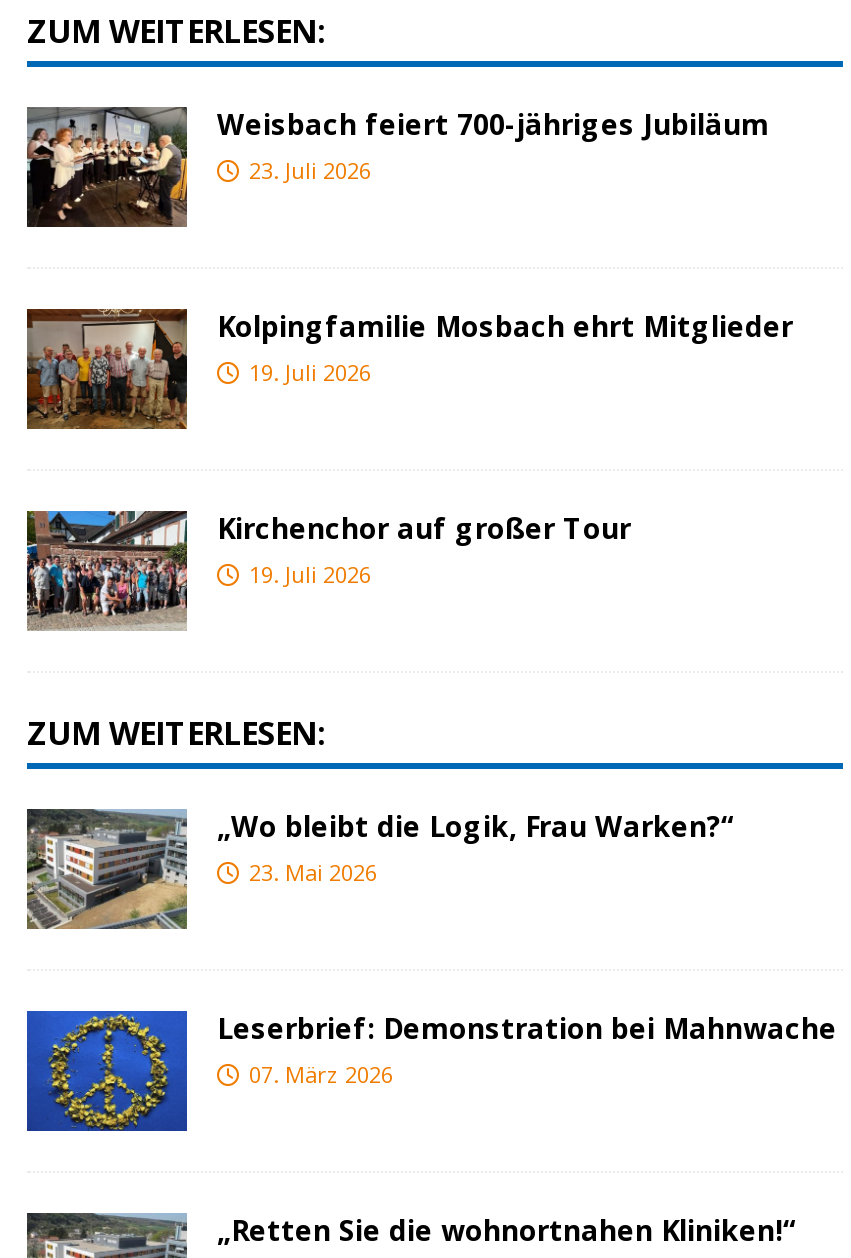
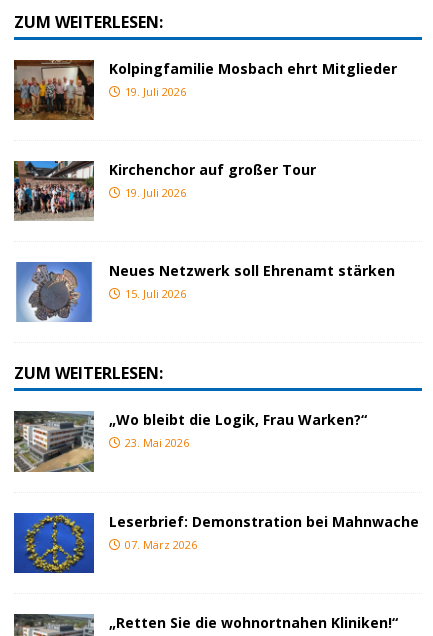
[25,105,769,229] [image] | Weisbach feiert 700-jähriges Jubiläum | 23. Juli 2026 -> none
moved [25,307,793,590] -> [13,59,397,200]: [image] | Kolpingfamilie Mosbach ehrt Mitglieder | 19. Juli 2026 | Kirchenchor auf großer Tour | 19. Juli 2026
none -> [14,261,395,323] [image] | Neues Netzwerk soll Ehrenamt stärken | 15. Juli 2026

